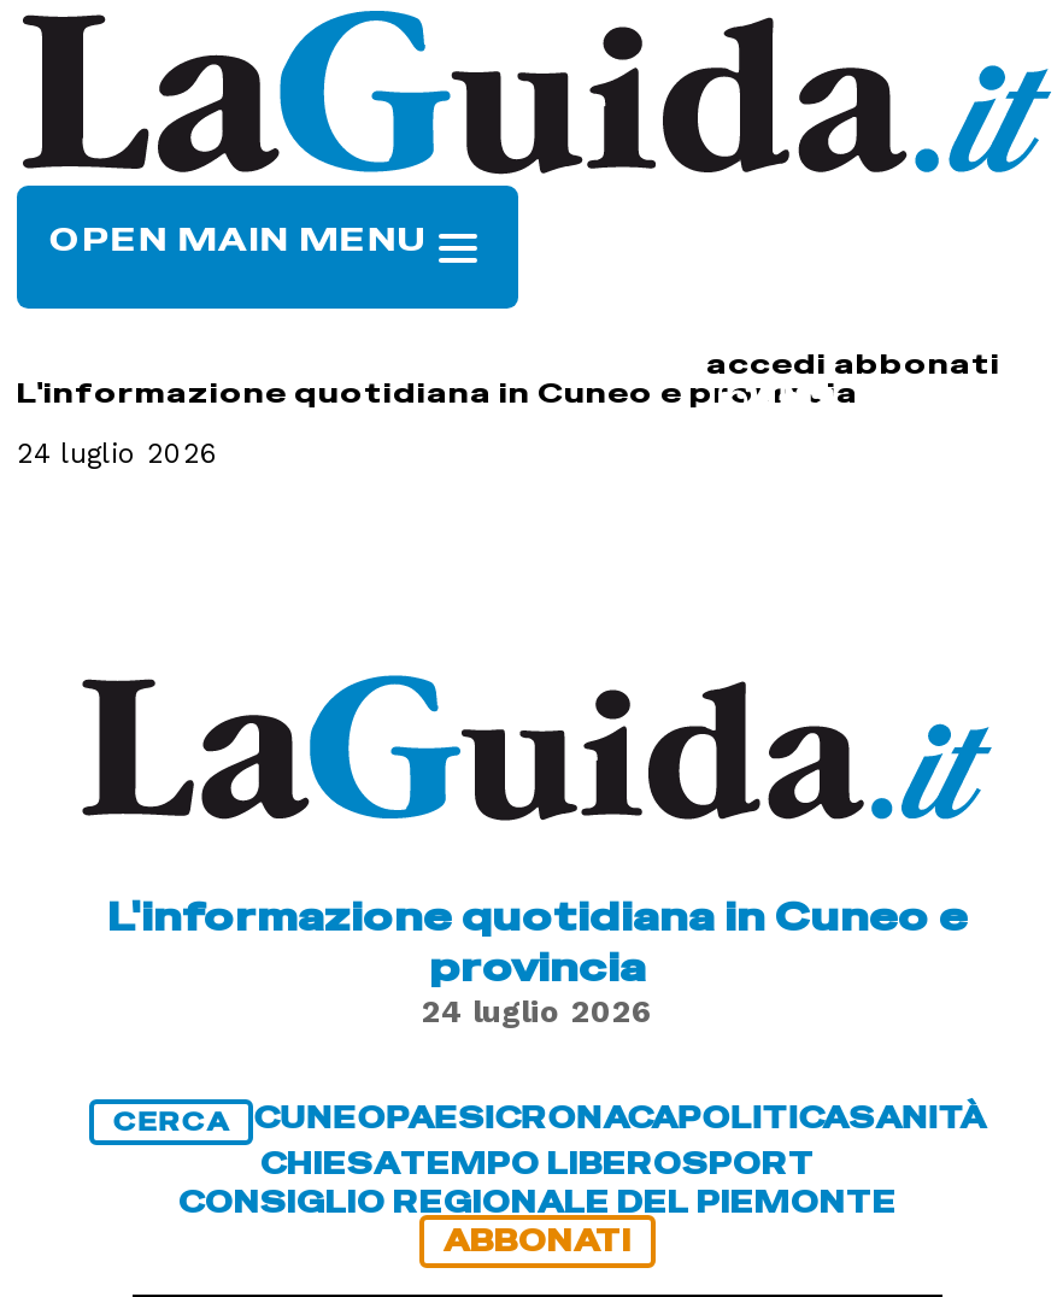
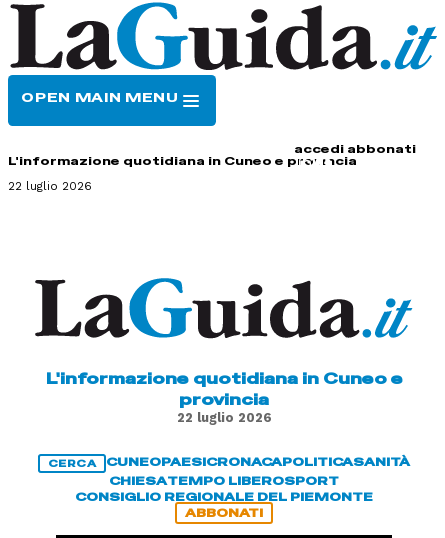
[17,437,219,470] 24 luglio 2026 -> [8,179,92,193] 22 luglio 2026
[422,993,653,1029] 24 luglio 2026 -> [176,410,271,425] 22 luglio 2026

